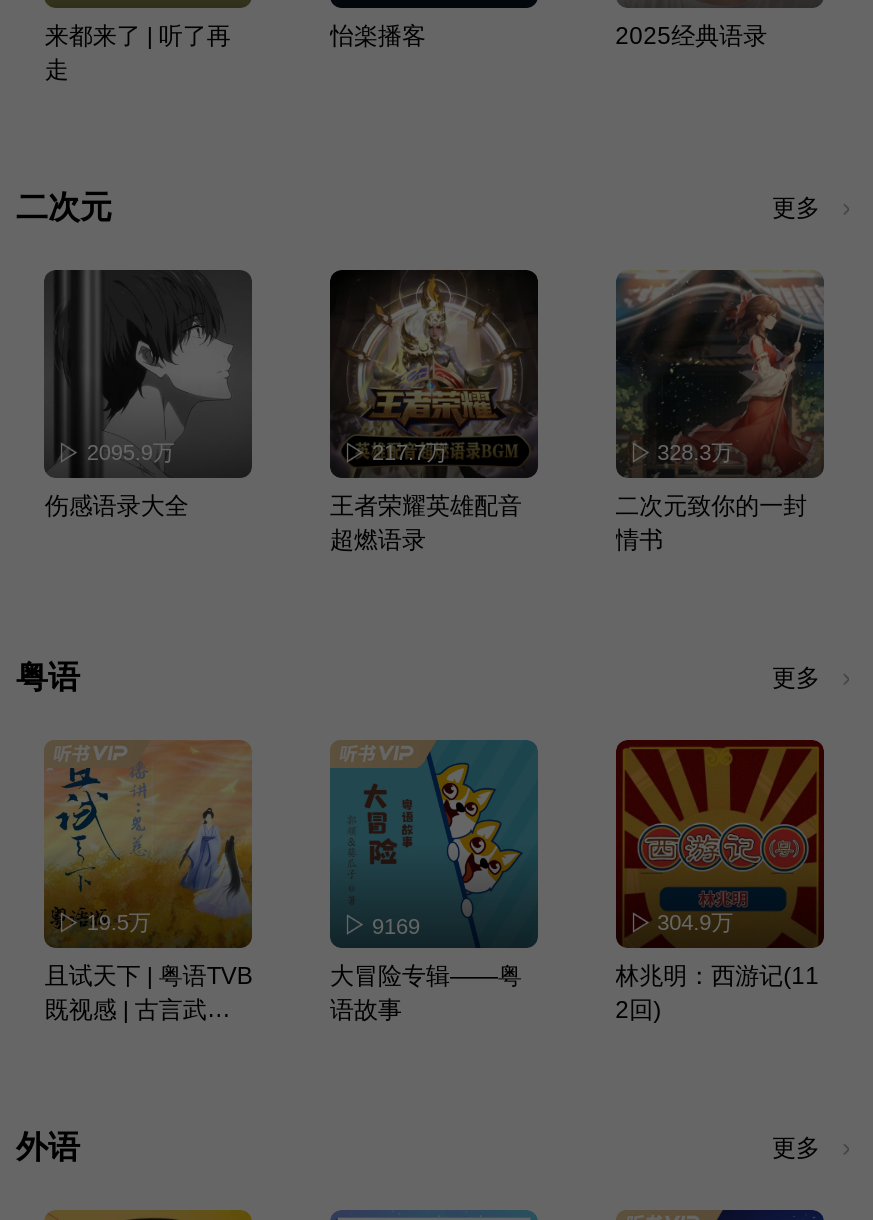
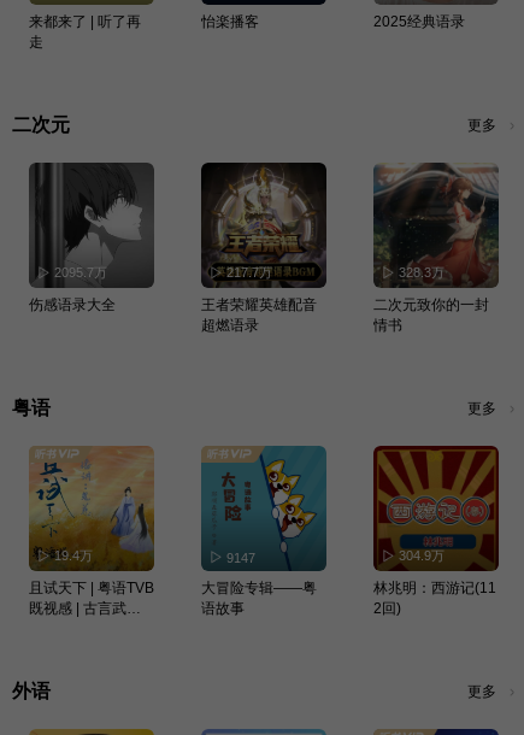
[87,439,175,463] 2095.9万 -> [55,265,108,279] 2095.7万
[87,909,151,933] 19.5万 -> [55,548,93,562] 19.4万
[372,913,420,937] 9169 -> [226,550,255,565] 9147

